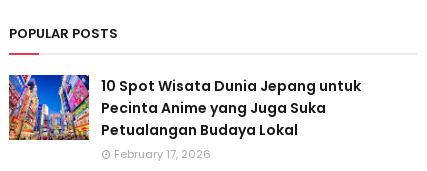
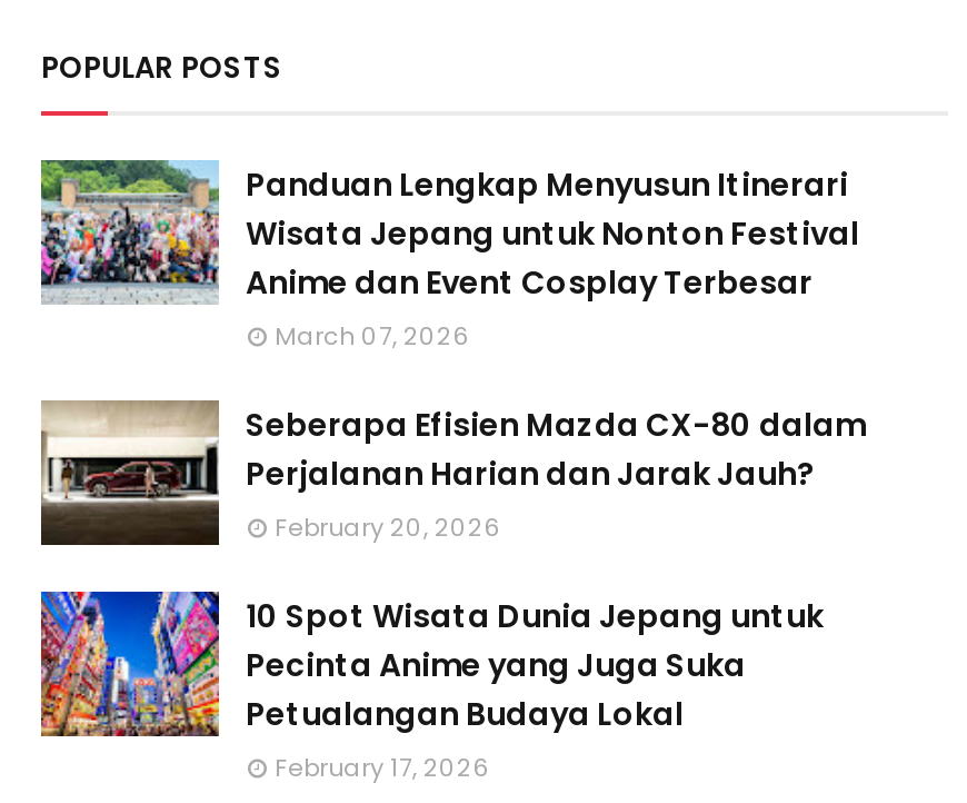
none -> [39,158,866,546] [image] | Panduan Lengkap Menyusun Itinerari | Wisata Jepang untuk Nonton Festival | Anime dan Event Cosplay Terbesar | March 07, 2026 | Seberapa Efisien Mazda CX-80 dalam | Perjalanan Harian dan Jarak Jauh? | February 20, 2026
none -> [39,398,221,547] [image]

